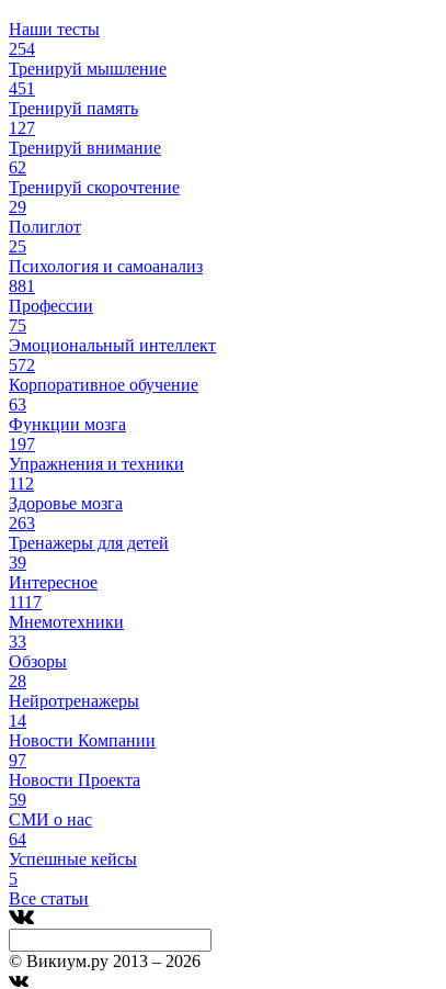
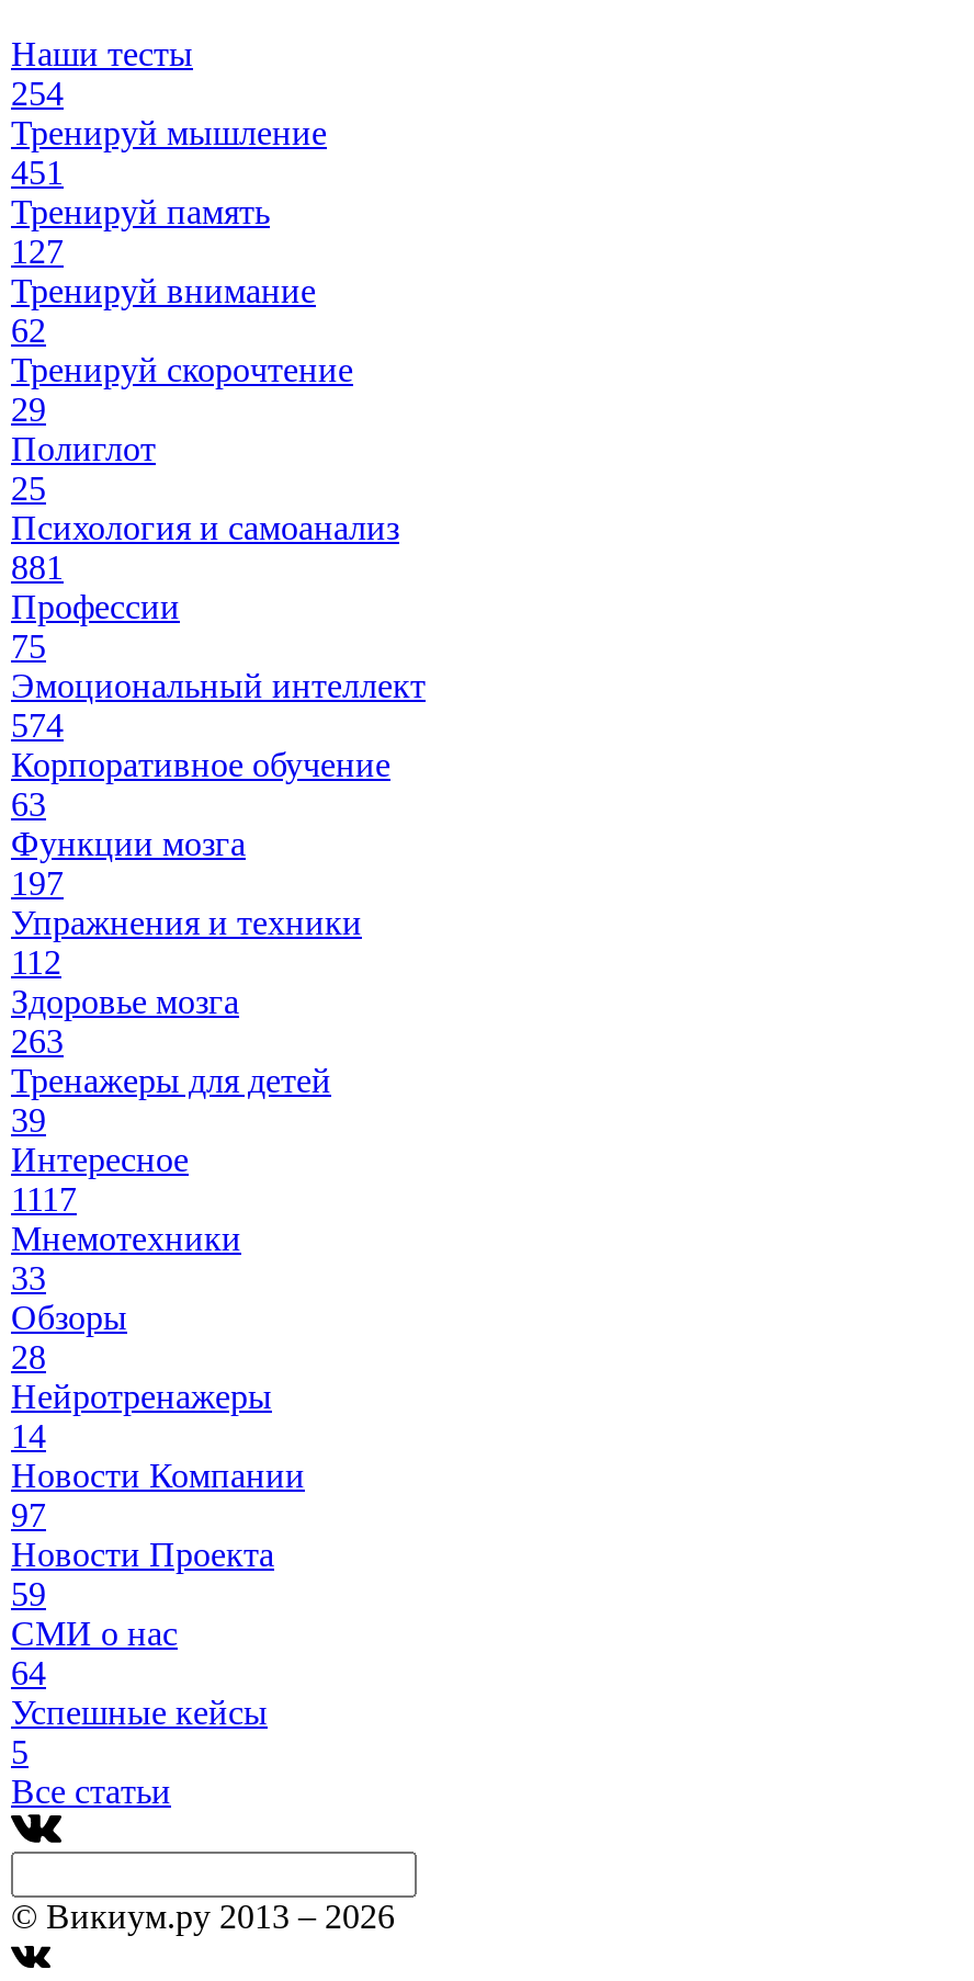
[9,355,35,374] 572 -> [11,706,64,743] 574

